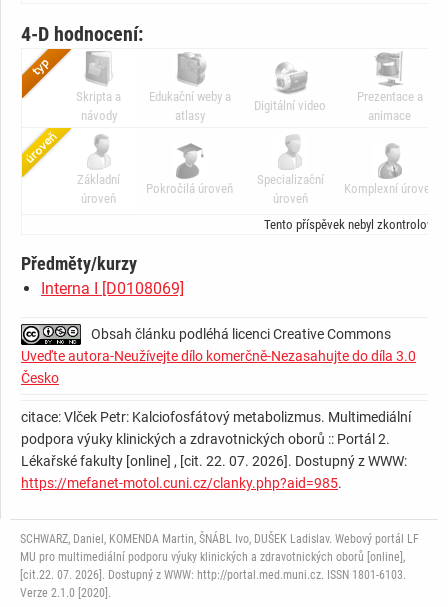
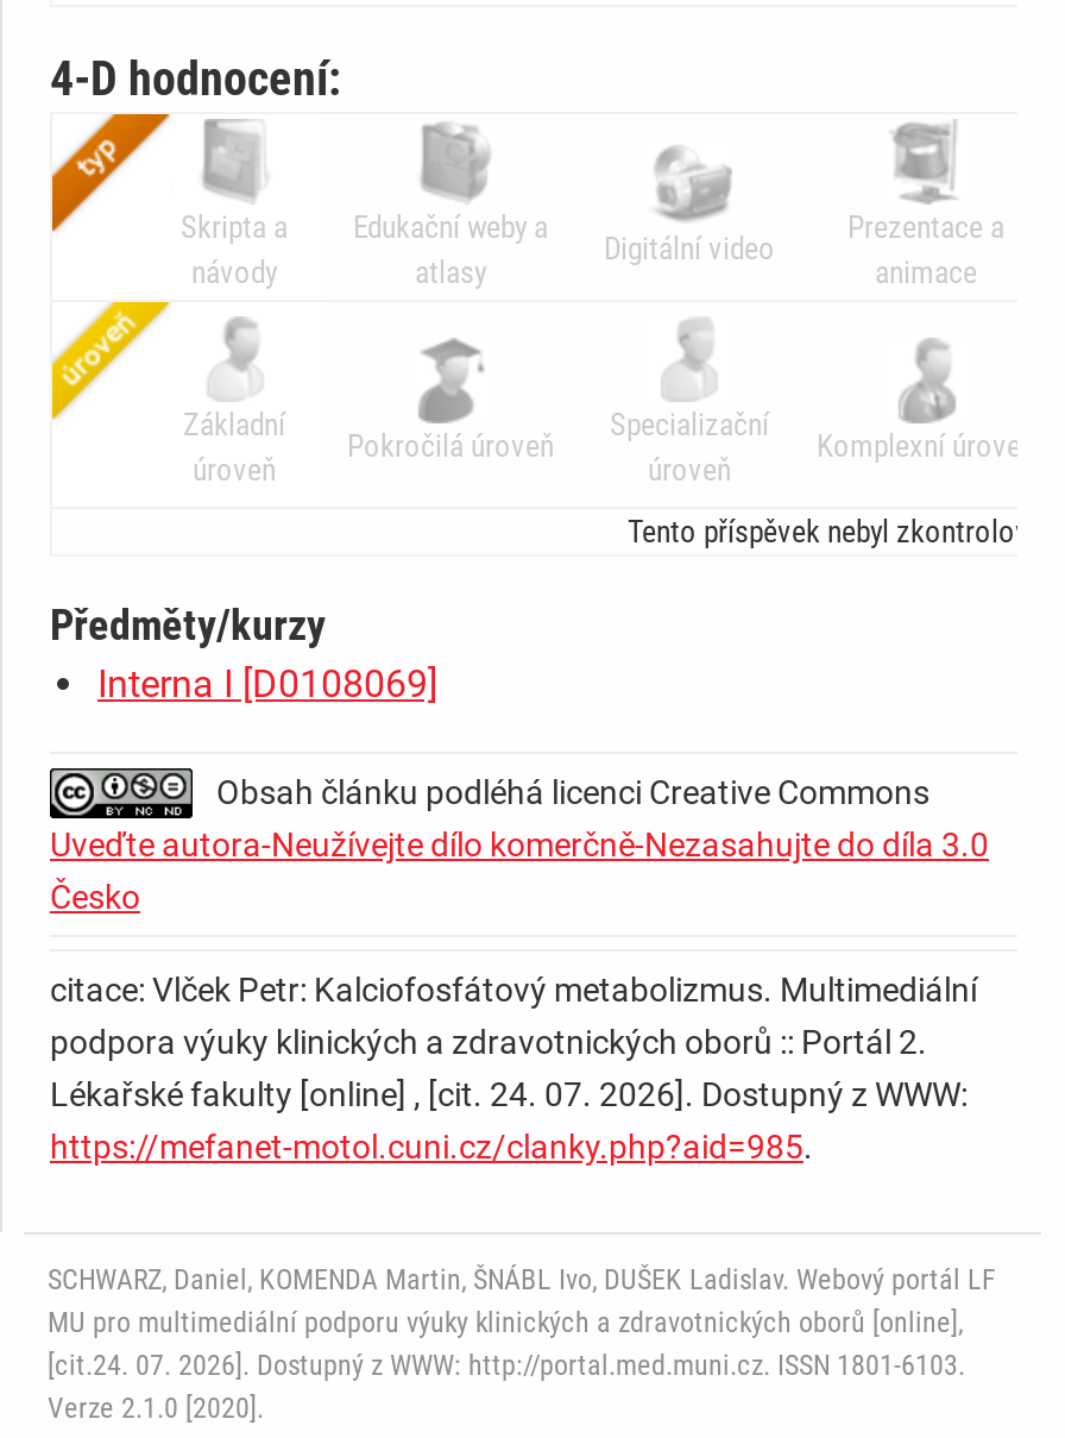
[21,453,407,469] Lékařské fakulty [online] , [cit. 22. 07. 2026]. Dostupný z WWW: -> [50,1076,968,1114] Lékařské fakulty [online] , [cit. 24. 07. 2026]. Dostupný z WWW:
[20,568,406,582] [cit.22. 07. 2026]. Dostupný z WWW: http://portal.med.muni.cz. ISSN 1801-6103. -> [48,1350,965,1383] [cit.24. 07. 2026]. Dostupný z WWW: http://portal.med.muni.cz. ISSN 1801-6103.

